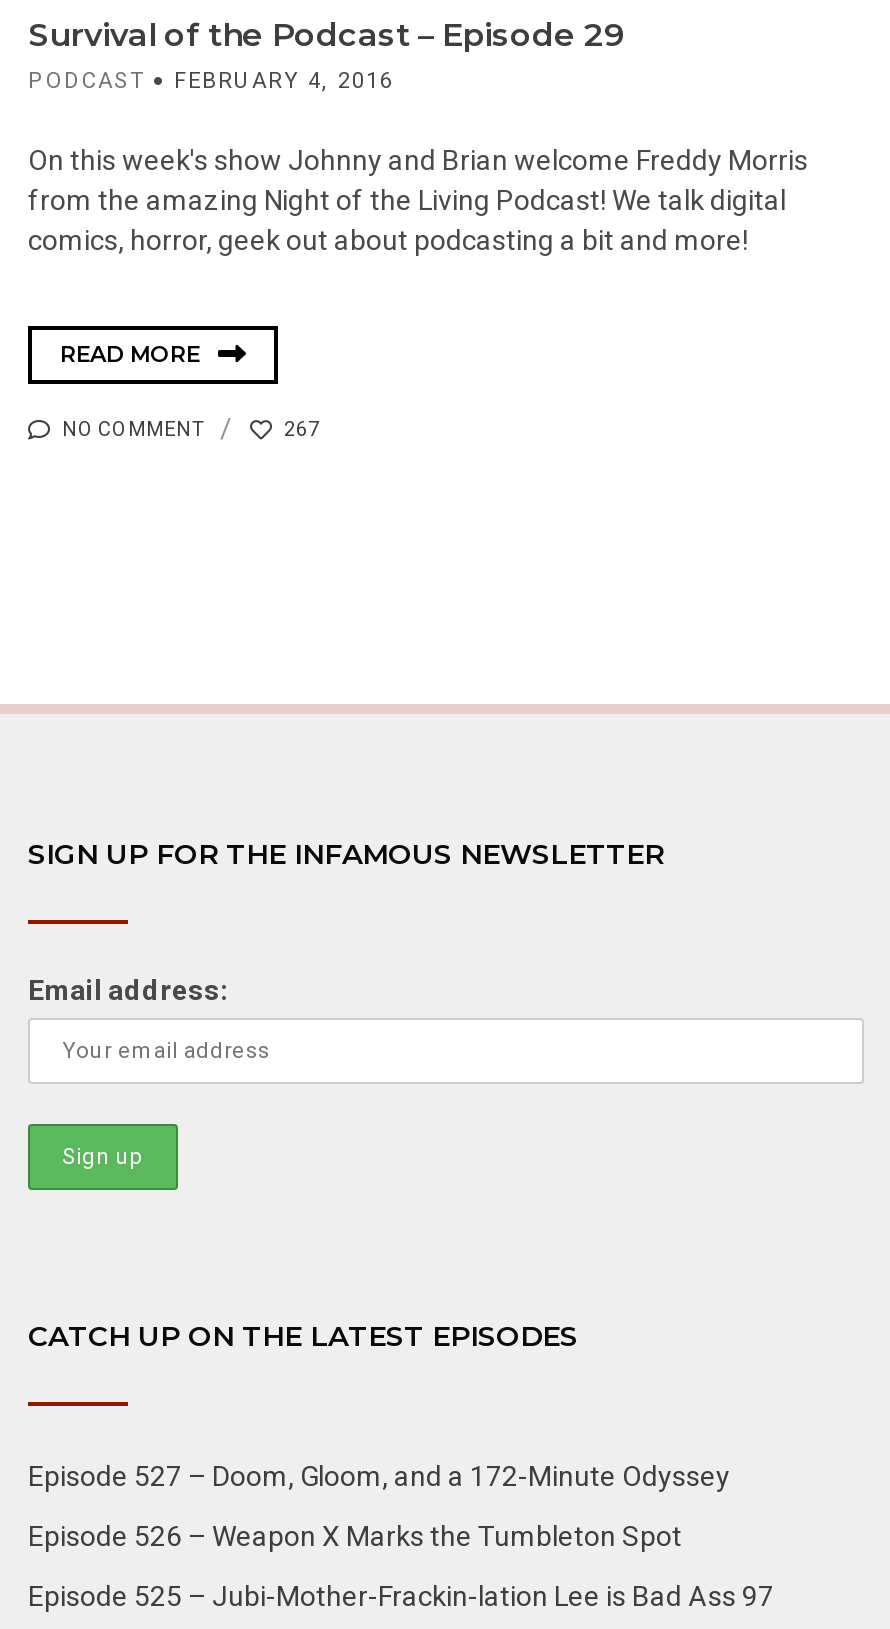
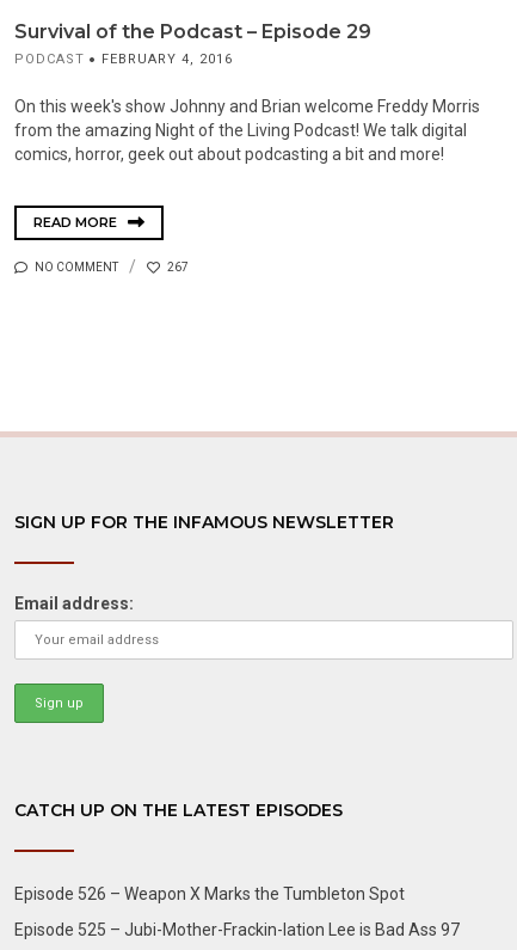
[28,1461,730,1493] Episode 527 – Doom, Gloom, and a 172-Minute Odyssey -> none

